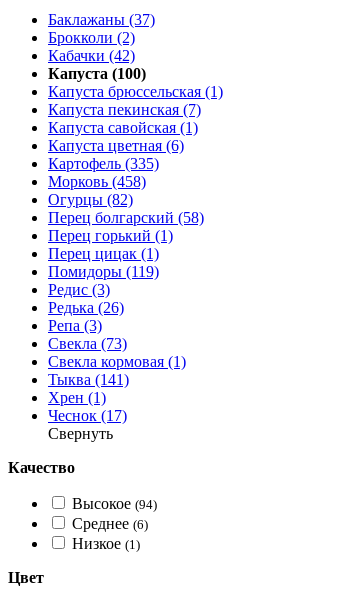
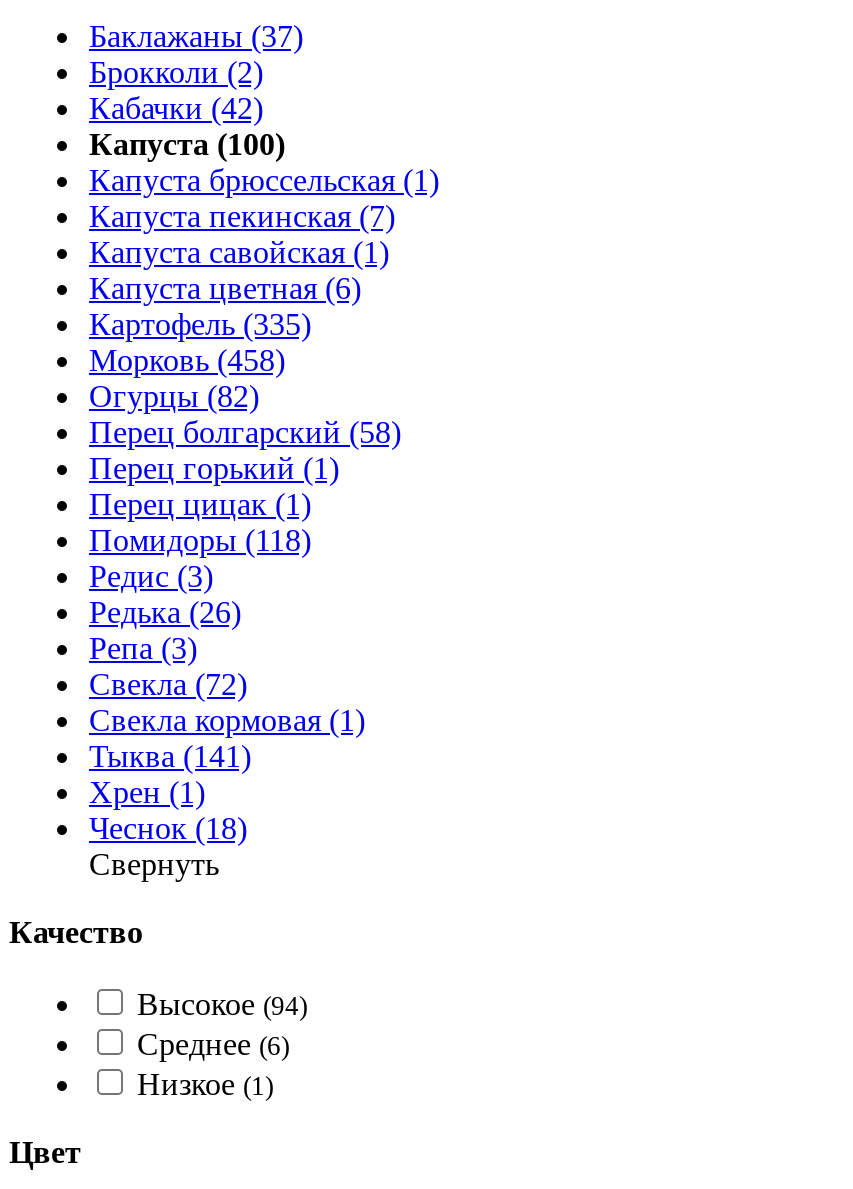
[48,263,159,280] Помидоры (119) -> [89,523,311,557] Помидоры (118)
[48,335,127,352] Свекла (73) -> [89,667,247,701] Свекла (72)
[48,407,127,424] Чеснок (17) -> [89,811,247,845] Чеснок (18)

